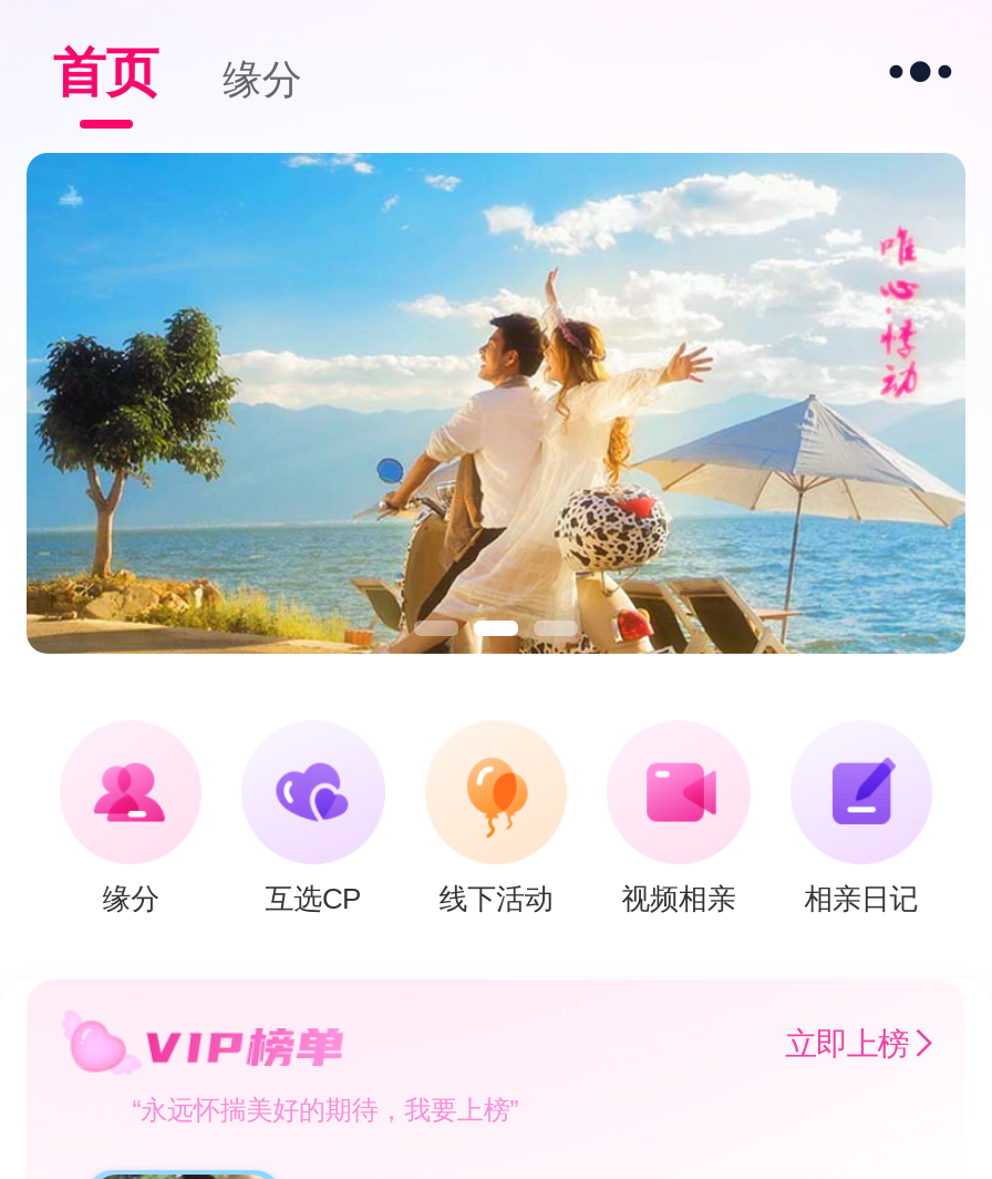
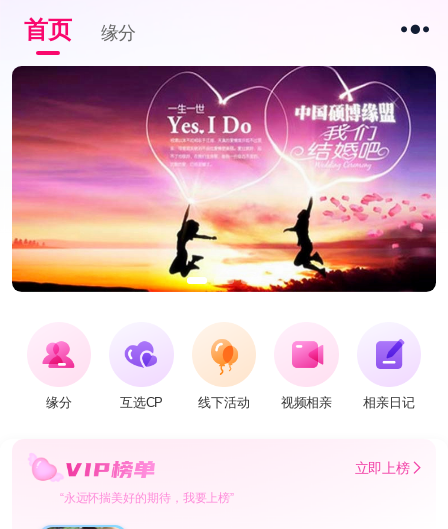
[24,151,968,656] [image] -> [11,65,437,293] [image]

